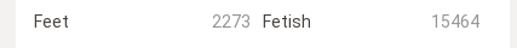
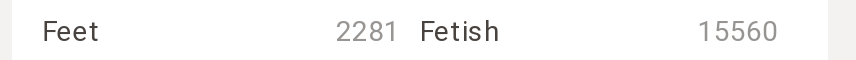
[212,13,311,32] 2273 Fetish -> [336,16,500,48] 2281 Fetish
[431,13,479,32] 15464 -> [698,16,778,48] 15560

